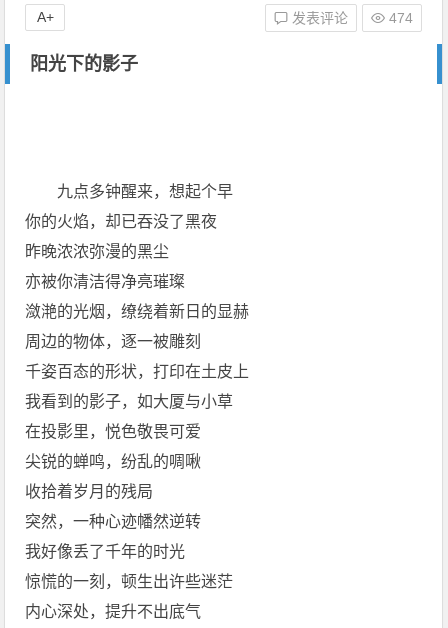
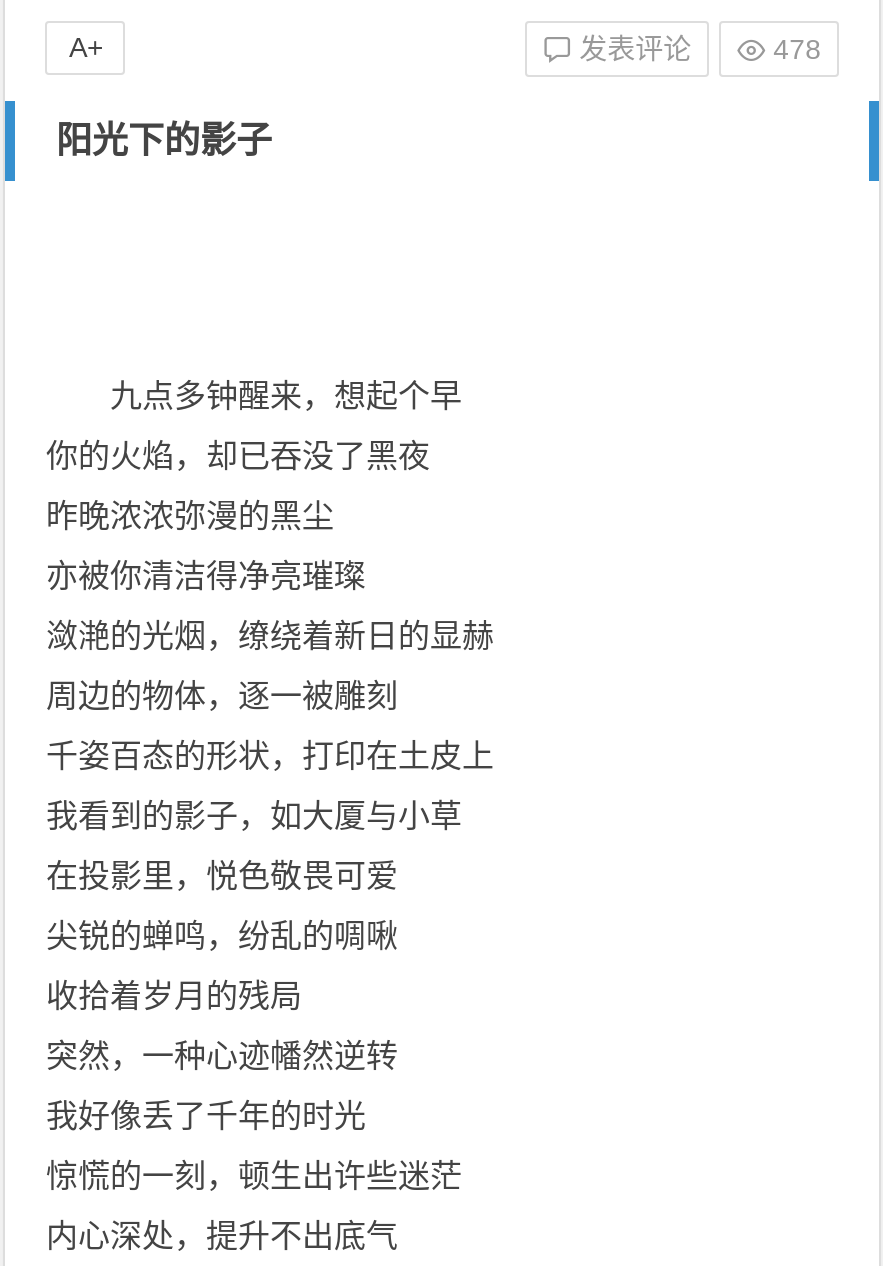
[385,10,413,26] 474 -> [765,33,821,65] 478

